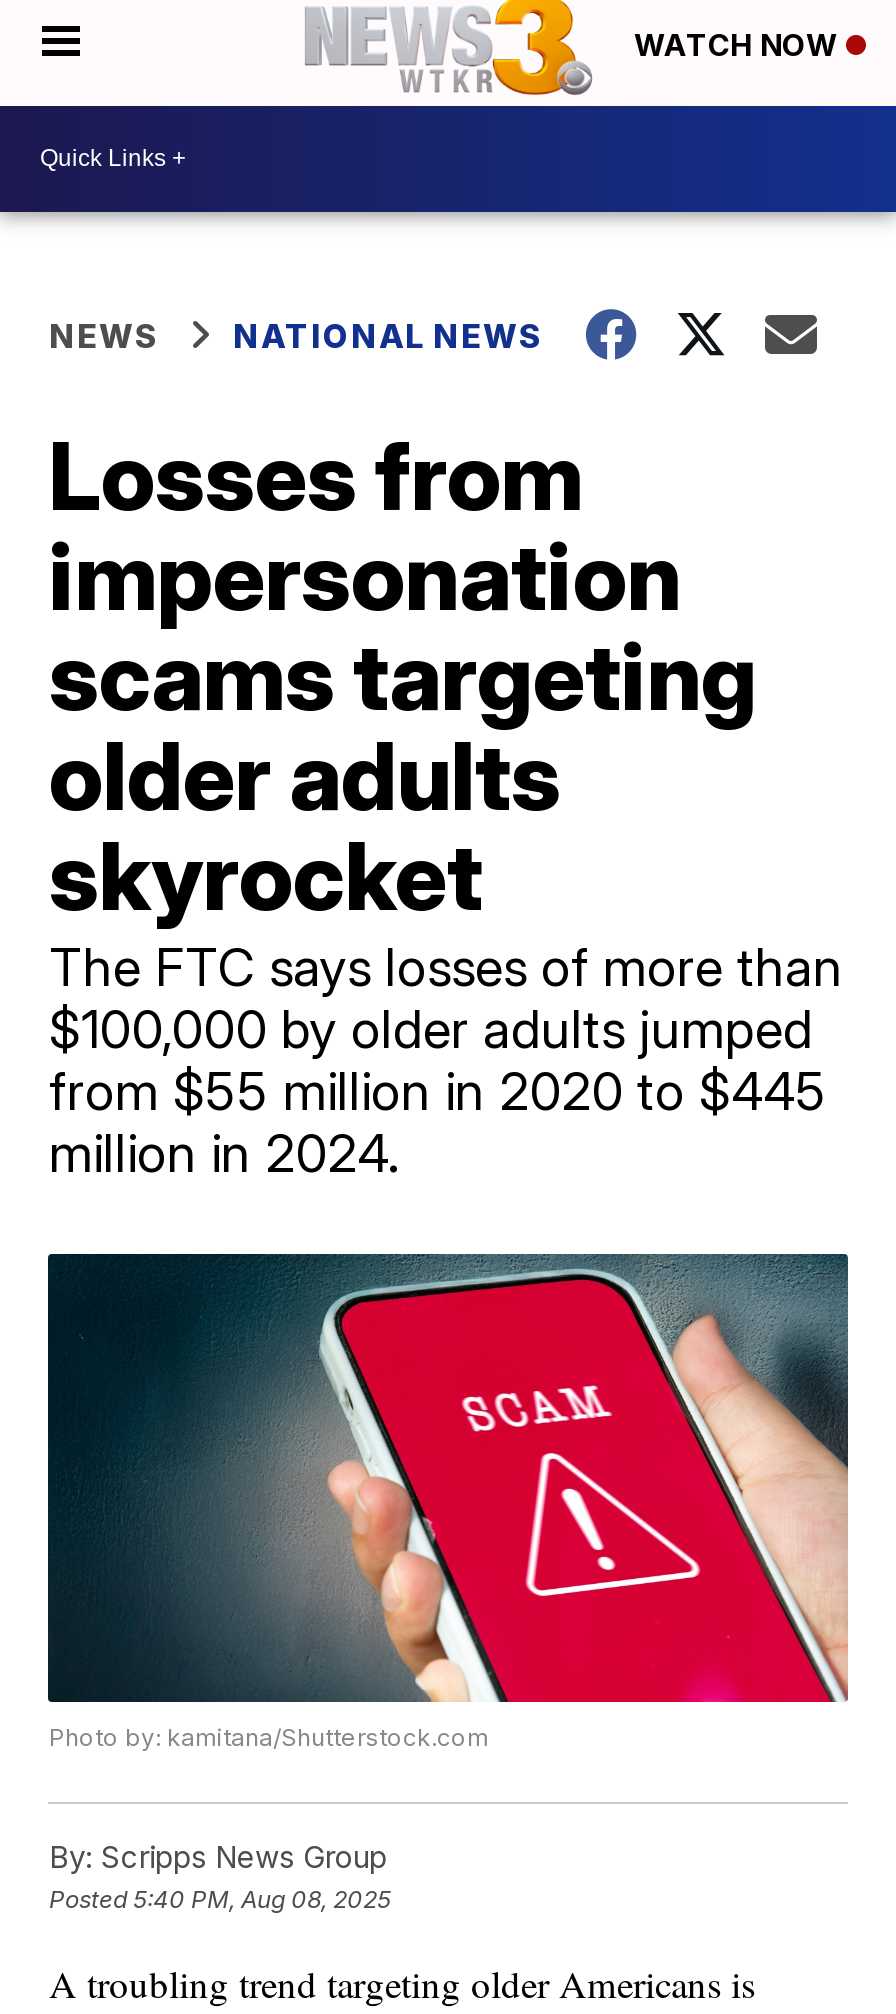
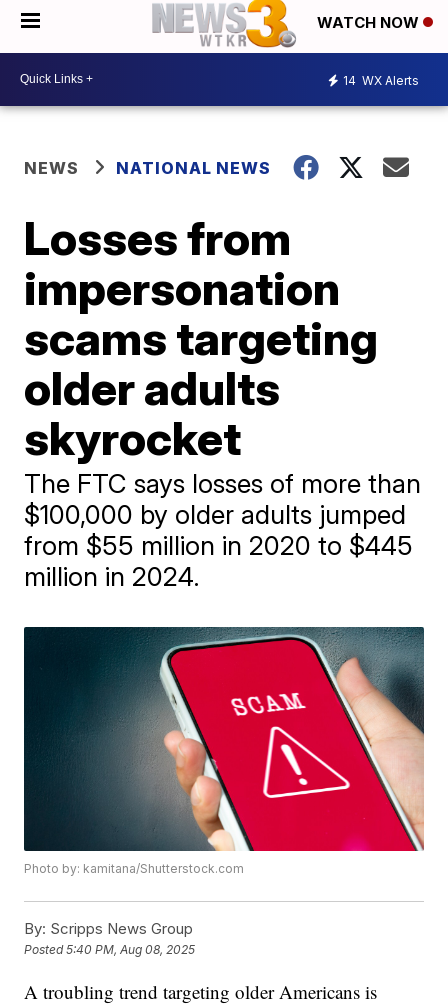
none -> [343,73,419,88] 14 WX Alerts

